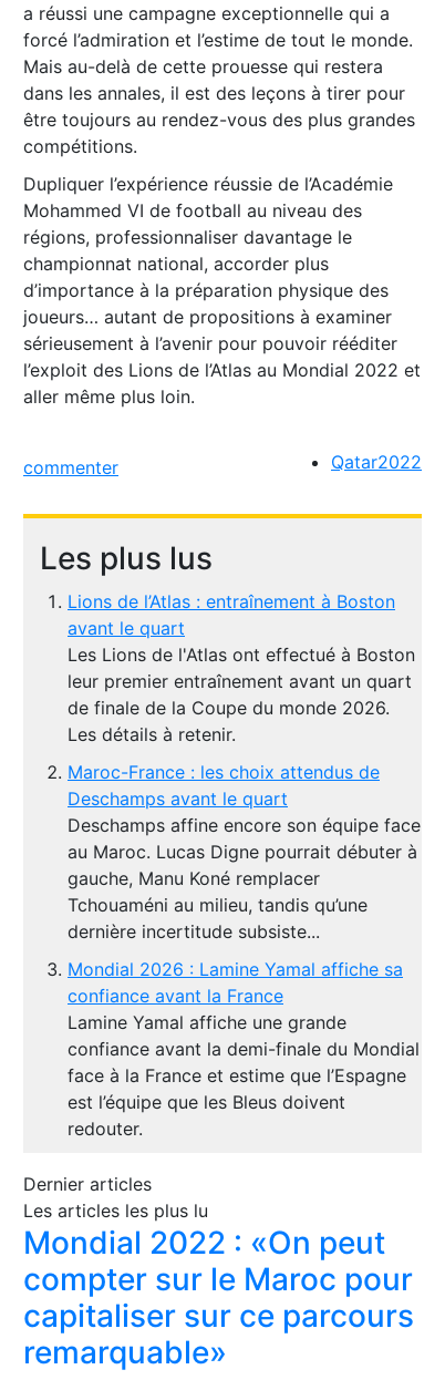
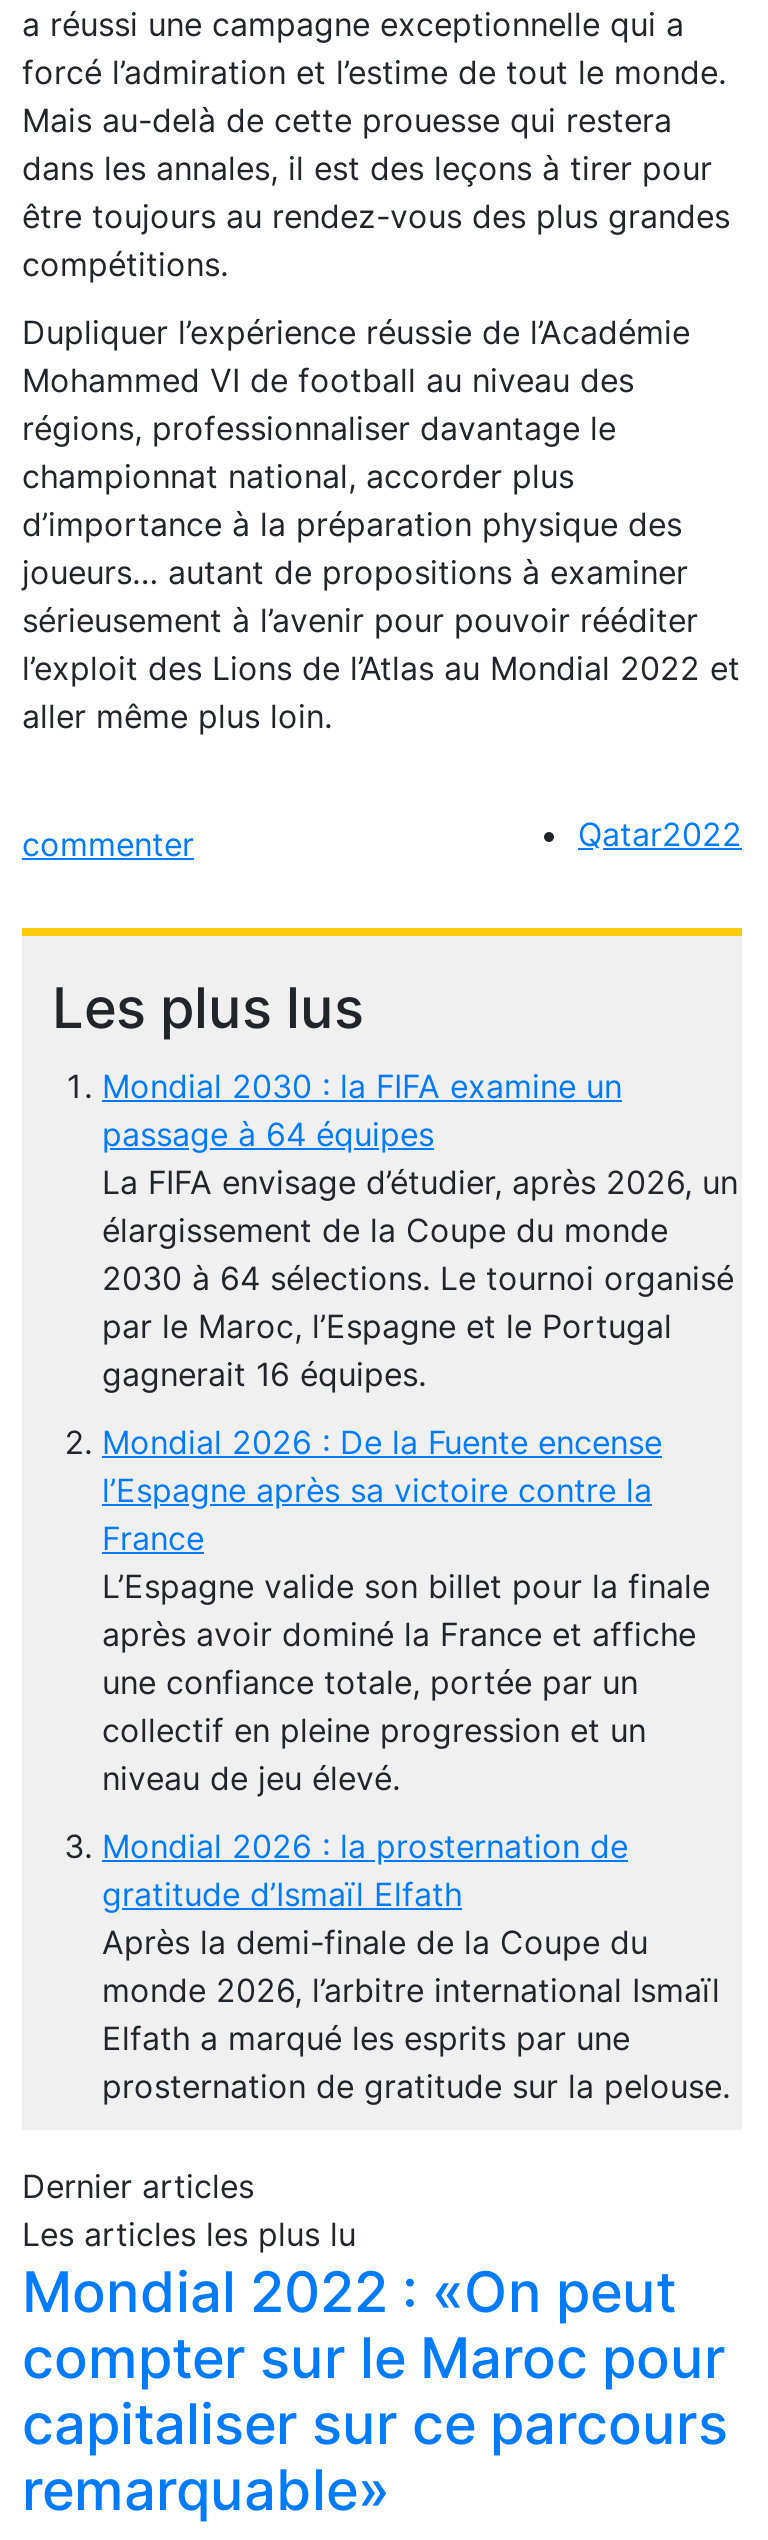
[68,591,415,746] Lions de l’Atlas : entraînement à Boston | avant le quart | Les Lions de l'Atlas ont effectué à Boston | leur premier entraînement avant un quart | de finale de la Coupe du monde 2026. | Les détails à retenir. -> [102,1066,738,1394] Mondial 2030 : la FIFA examine un | passage à 64 équipes | La FIFA envisage d’étudier, après 2026, un | élargissement de la Coupe du monde | 2030 à 64 sélections. Le tournoi organisé | par le Maroc, l’Espagne et le Portugal | gagnerait 16 équipes.
[68,761,421,943] Maroc-France : les choix attendus de | Deschamps avant le quart | Deschamps affine encore son équipe face | au Maroc. Lucas Digne pourrait débuter à | gauche, Manu Koné remplacer | Tchouaméni au milieu, tandis qu’une | dernière incertitude subsiste... -> [102,1422,710,1798] Mondial 2026 : De la Fuente encense | l’Espagne après sa victoire contre la | France | L’Espagne valide son billet pour la finale | après avoir dominé la France et affiche | une confiance totale, portée par un | collectif en pleine progression et un | niveau de jeu élevé.
[68,958,420,1140] Mondial 2026 : Lamine Yamal affiche sa | confiance avant la France | Lamine Yamal affiche une grande | confiance avant la demi-finale du Mondial | face à la France et estime que l’Espagne | est l’équipe que les Bleus doivent | redouter. -> [102,1826,730,2106] Mondial 2026 : la prosternation de | gratitude d’Ismaïl Elfath | Après la demi-finale de la Coupe du | monde 2026, l’arbitre international Ismaïl | Elfath a marqué les esprits par une | prosternation de gratitude sur la pelouse.

